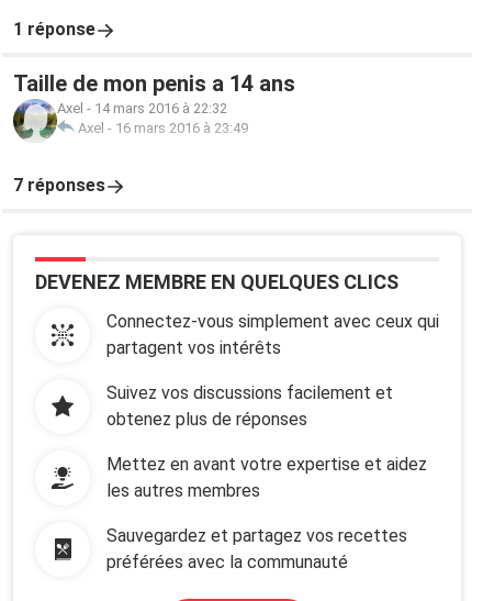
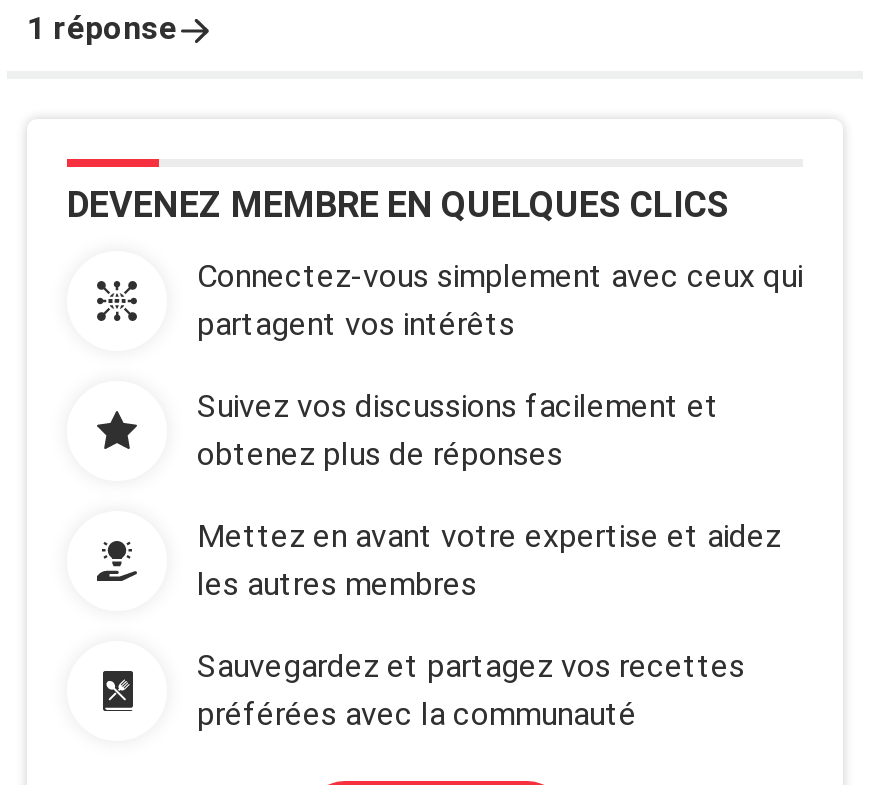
[12,70,295,196] [image] | Taille de mon penis a 14 ans | Axel - 14 mars 2016 à 22:32 | Axel - 16 mars 2016 à 23:49 | 7 réponses -> none

